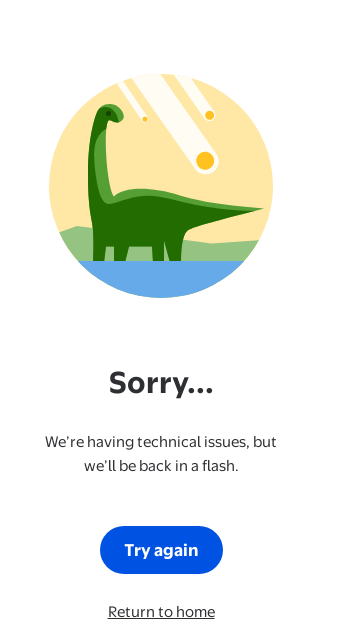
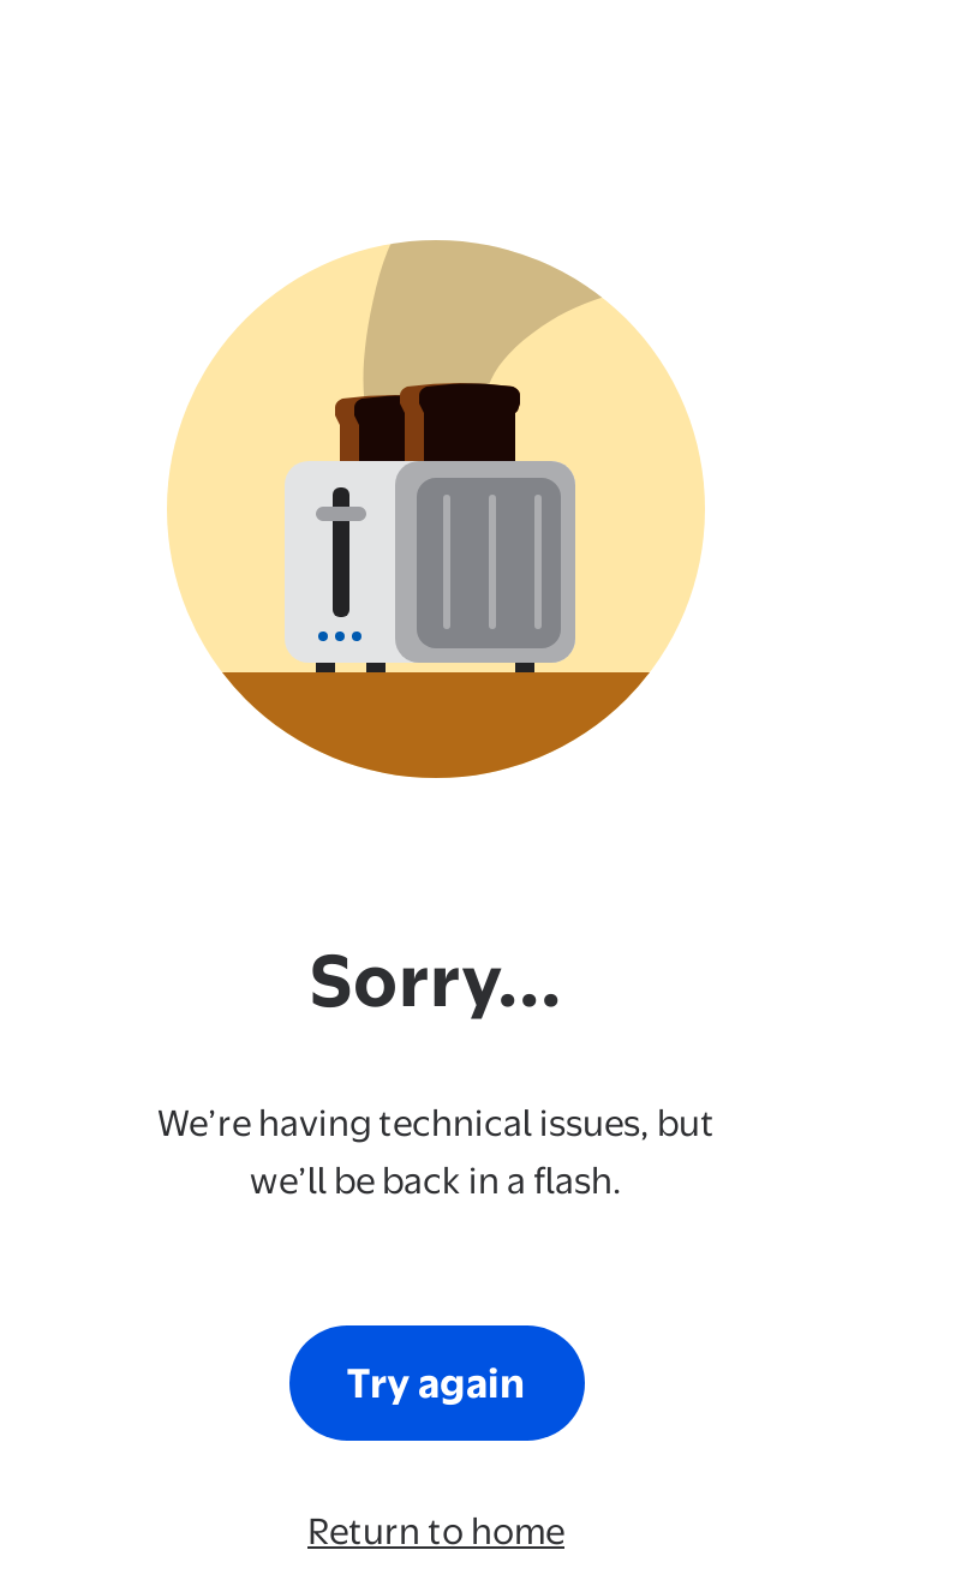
[59,75,263,299] [image] -> [193,240,674,780] [image]

